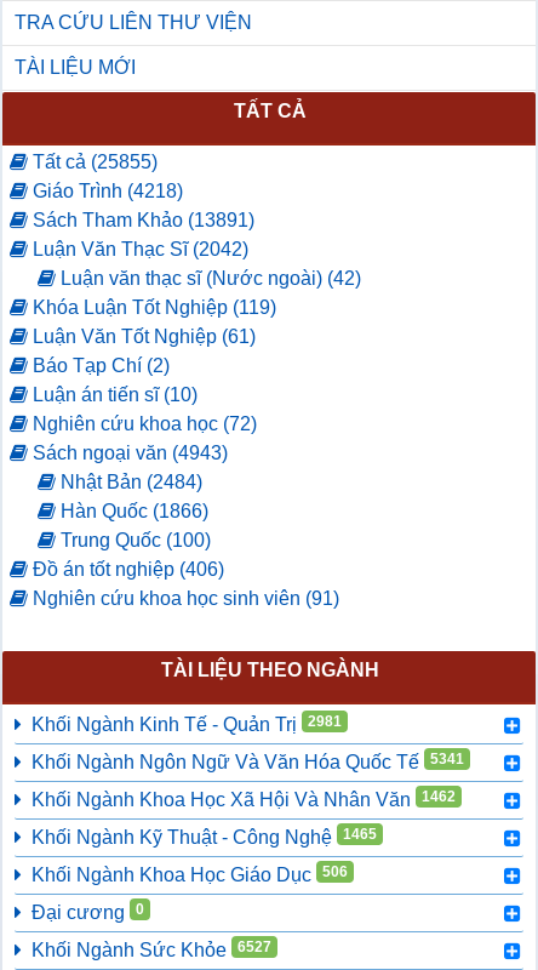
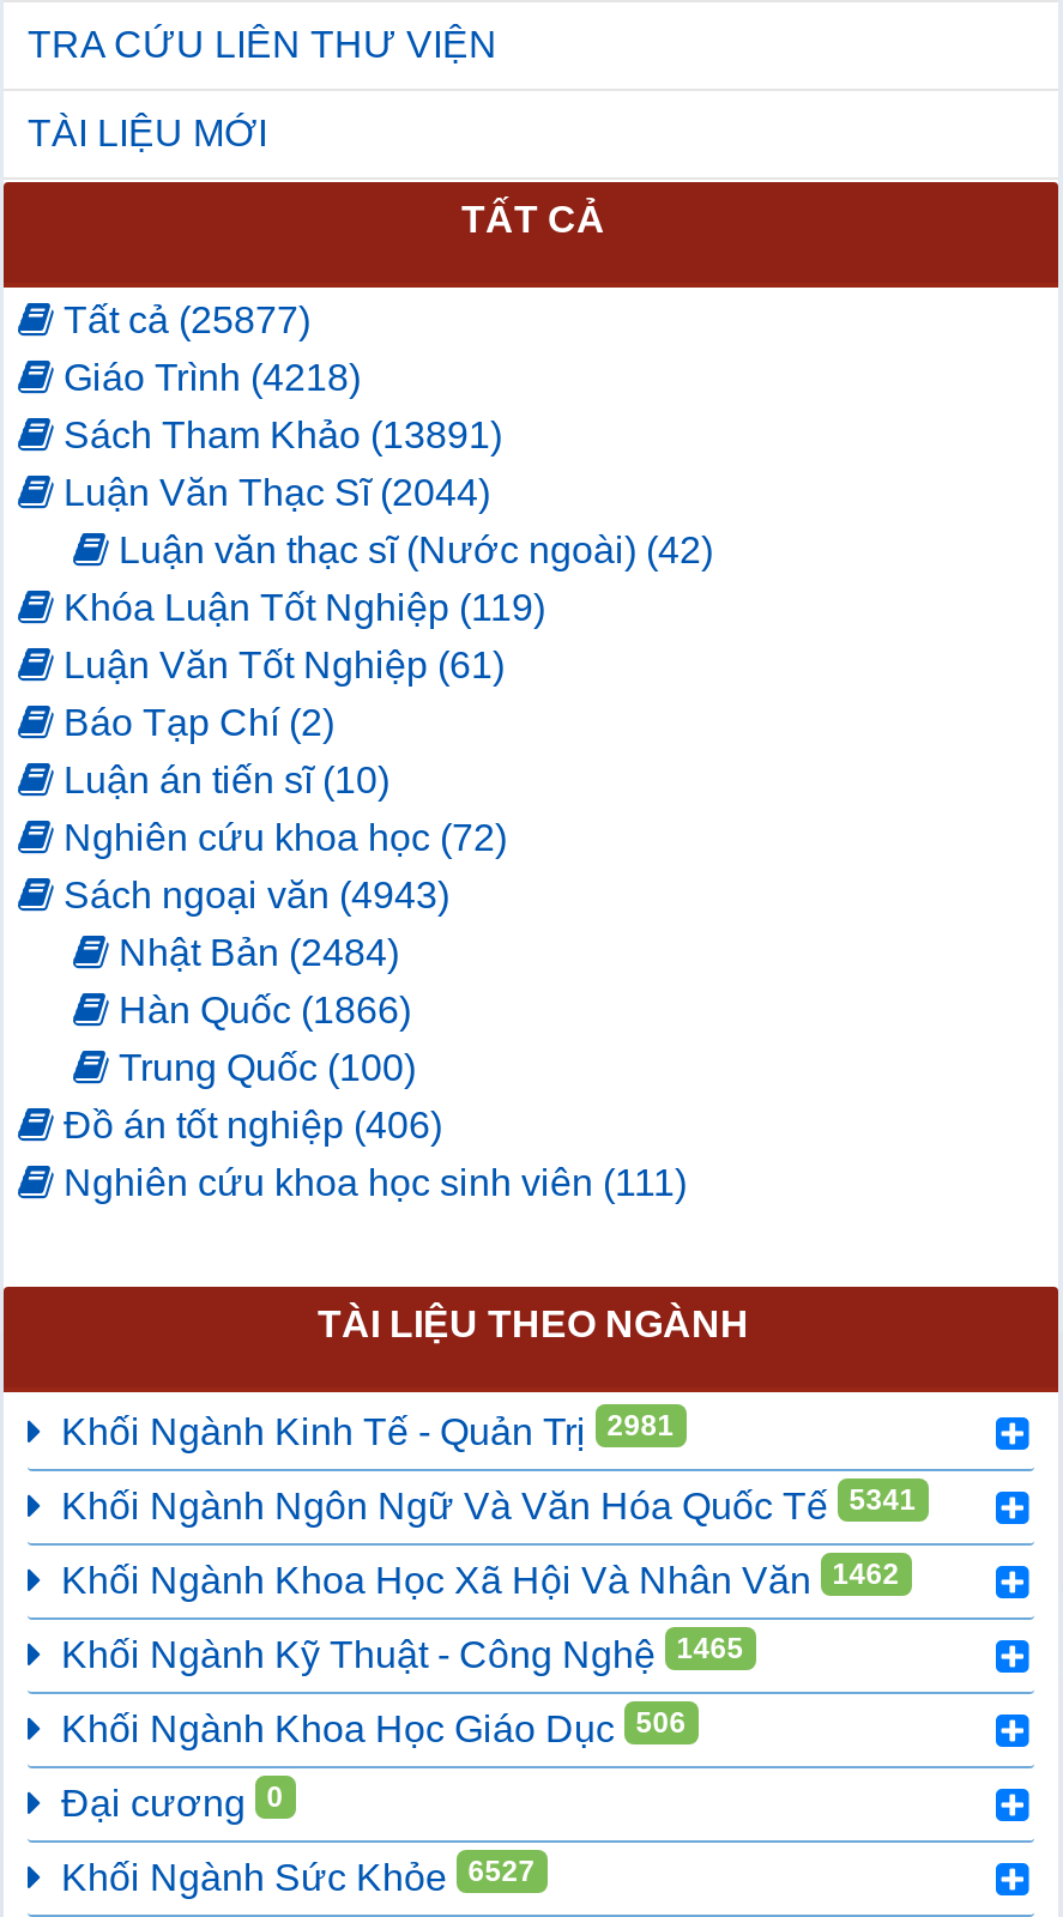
[28,152,158,172] Tất cả (25855) -> [54,300,310,340] Tất cả (25877)
[28,239,248,259] Luận Văn Thạc Sĩ (2042) -> [54,472,490,513] Luận Văn Thạc Sĩ (2044)
[28,588,339,609] Nghiên cứu khoa học sinh viên (91) -> [54,1162,687,1203] Nghiên cứu khoa học sinh viên (111)

